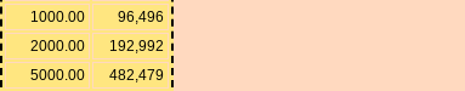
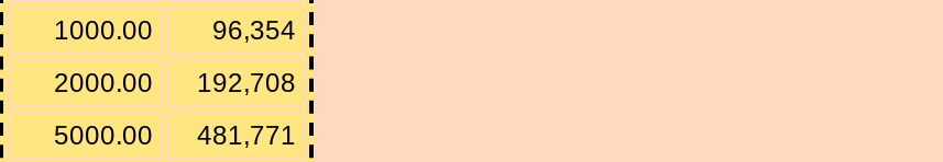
[30,8,164,25] 1000.00 96,496 -> [54,15,296,46] 1000.00 96,354
[30,37,164,54] 2000.00 192,992 -> [54,67,296,98] 2000.00 192,708
[30,66,164,83] 5000.00 482,479 -> [54,120,296,151] 5000.00 481,771

